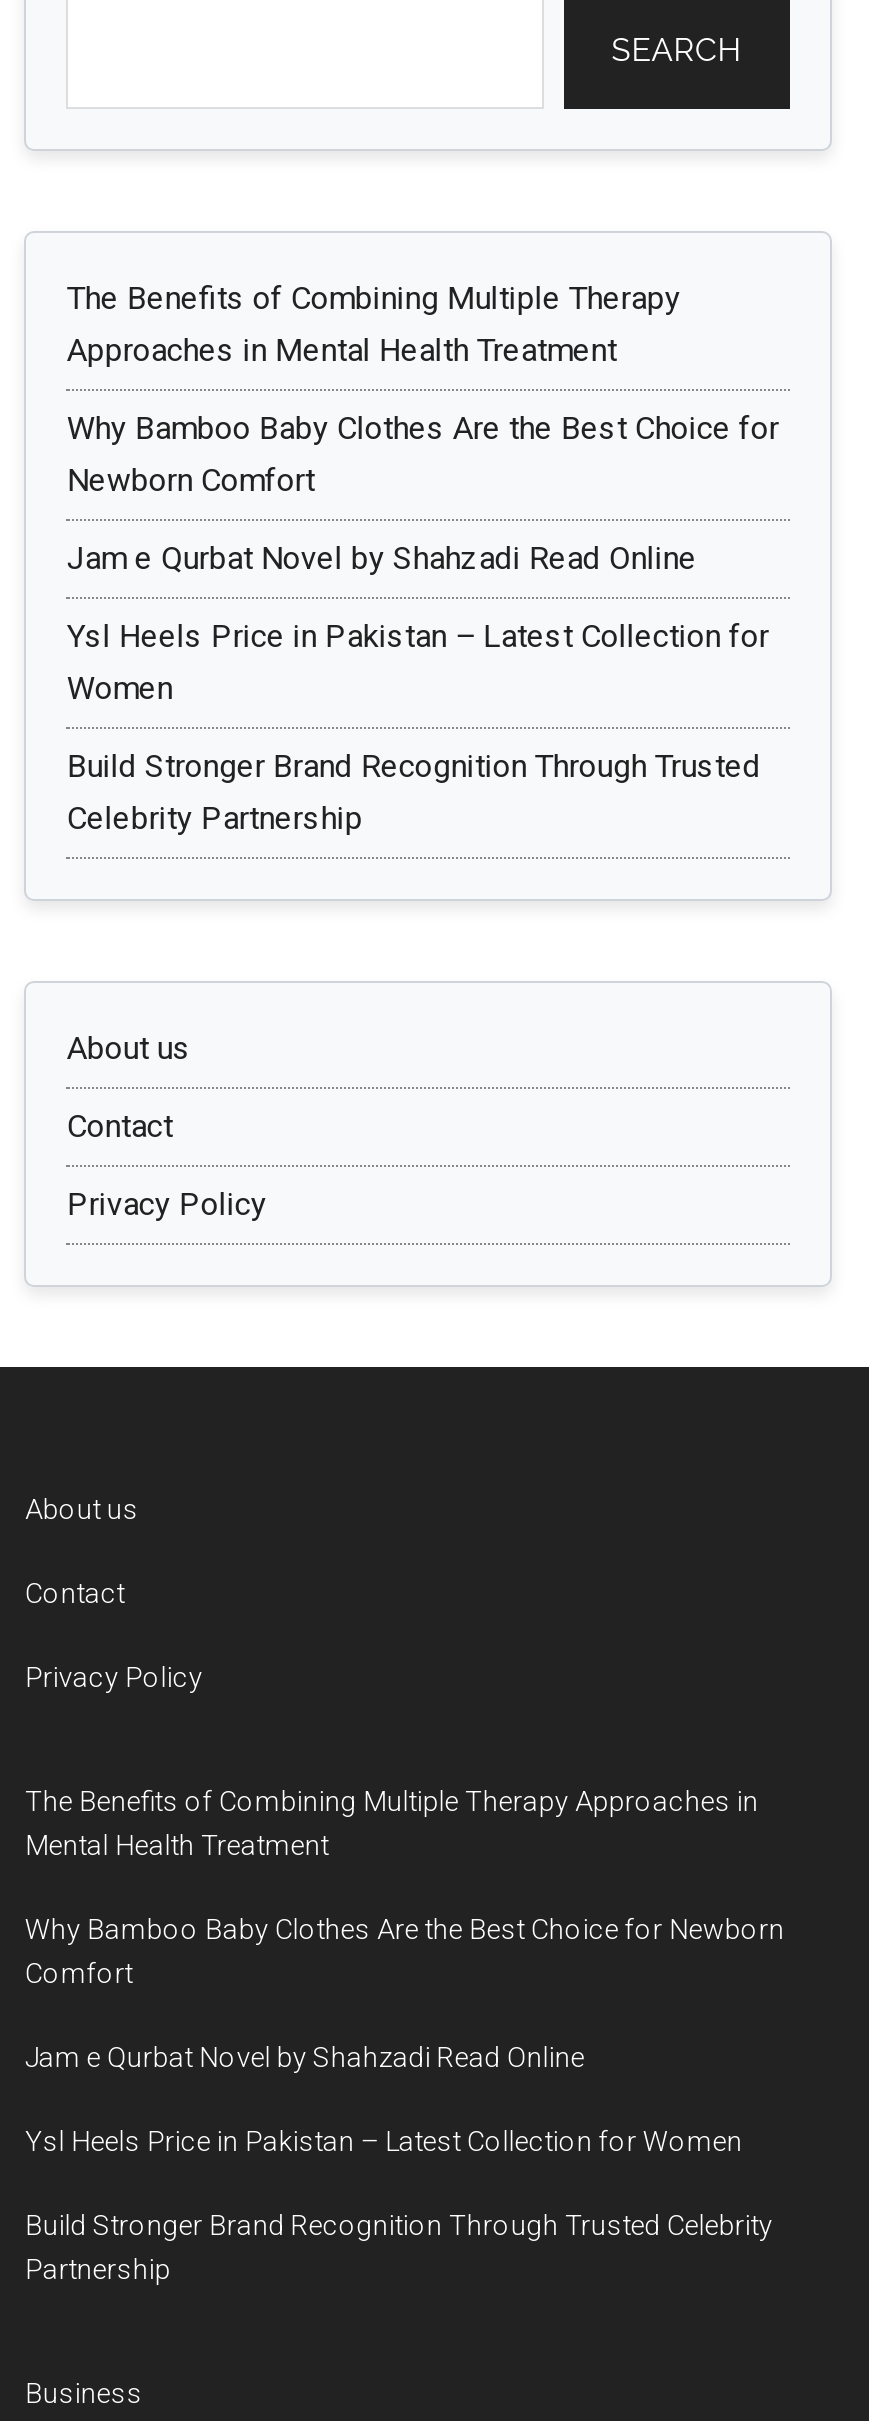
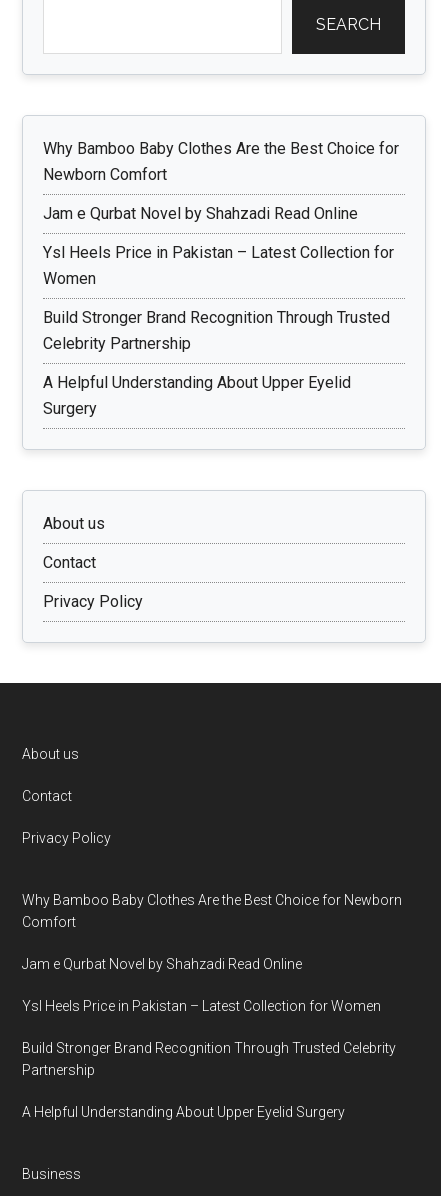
[67,279,681,369] The Benefits of Combining Multiple Therapy | Approaches in Mental Health Treatment -> none
moved [67,409,779,837] -> [43,139,399,353]: Why Bamboo Baby Clothes Are the Best Choice for | Newborn Comfort | Jam e Qurbat Novel by Shahzadi Read Online | Ysl Heels Price in Pakistan – Latest Collection for | Women | Build Stronger Brand Recognition Through Trusted | Celebrity Partnership
none -> [43,373,351,418] A Helpful Understanding About Upper Eyelid | Surgery
[25,1785,759,1861] The Benefits of Combining Multiple Therapy Approaches in | Mental Health Treatment -> none
moved [25,1913,785,2285] -> [22,892,402,1078]: Why Bamboo Baby Clothes Are the Best Choice for Newborn | Comfort | Jam e Qurbat Novel by Shahzadi Read Online | Ysl Heels Price in Pakistan – Latest Collection for Women | Build Stronger Brand Recognition Through Trusted Celebrity | Partnership
none -> [22,1104,345,1120] A Helpful Understanding About Upper Eyelid Surgery

